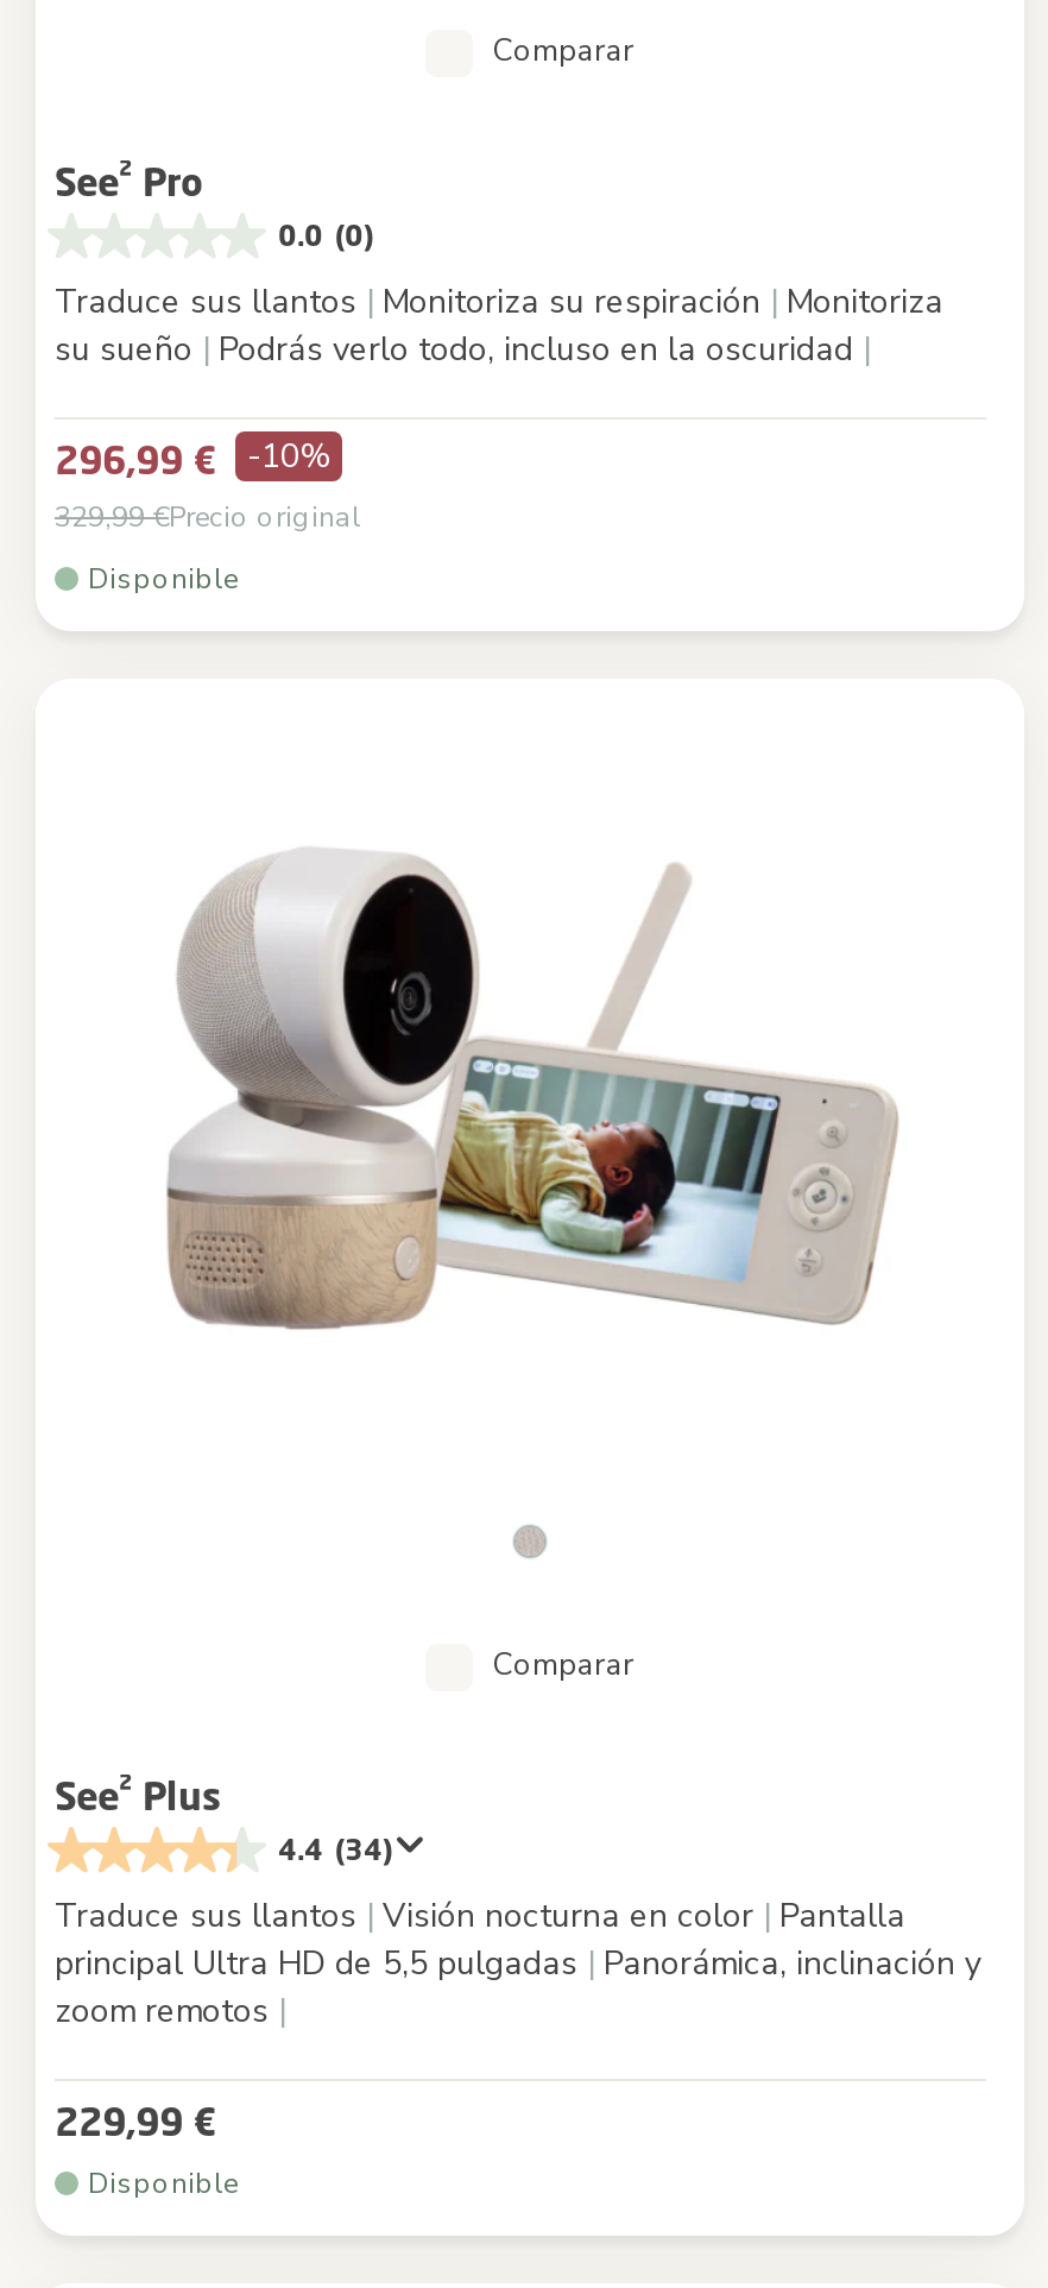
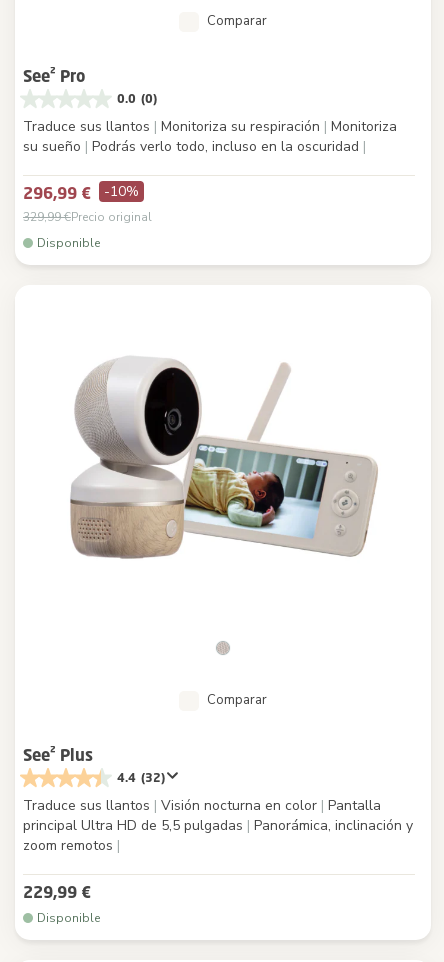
[278,1831,392,1866] 4.4 (34) -> [117,770,165,785] 4.4 (32)

